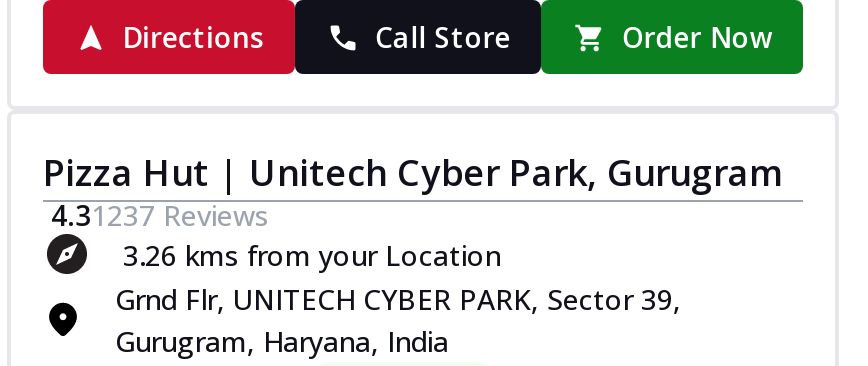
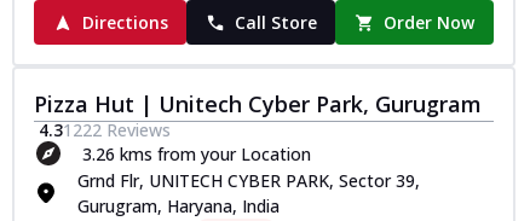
[51,196,269,234] 4.31237Reviews -> [39,118,171,141] 4.31222Reviews

